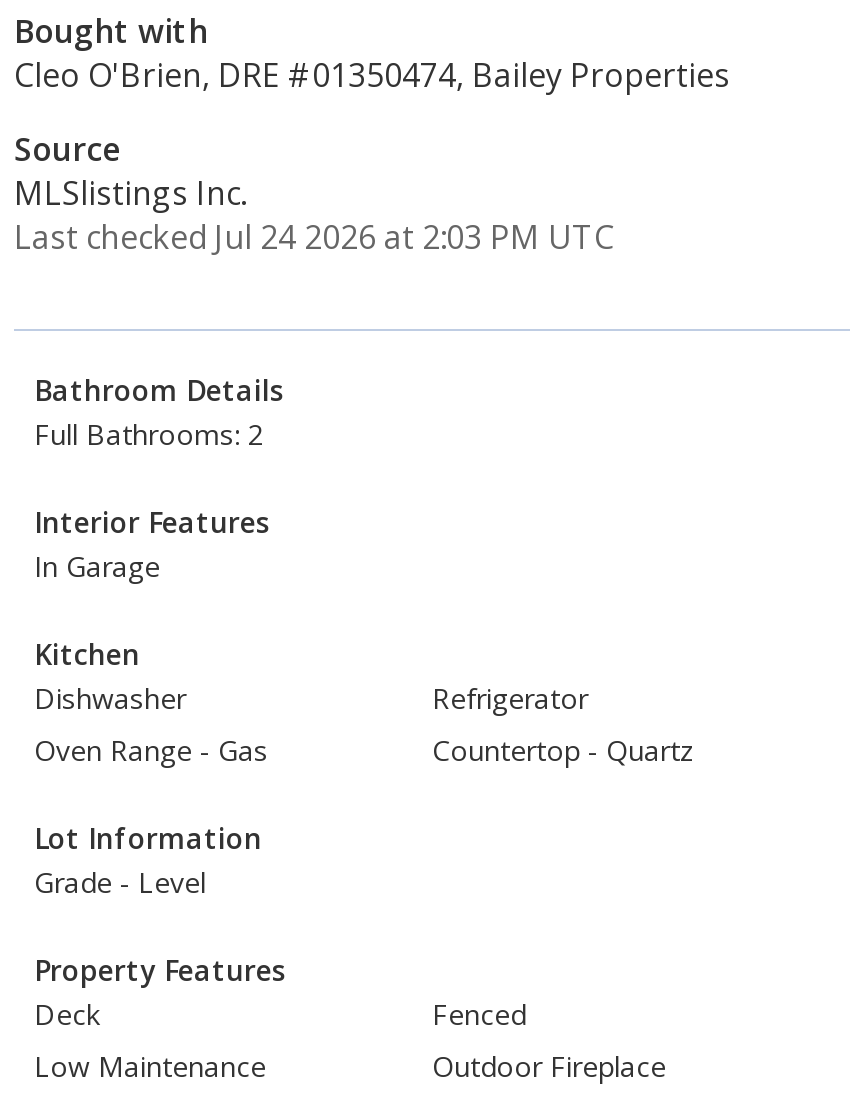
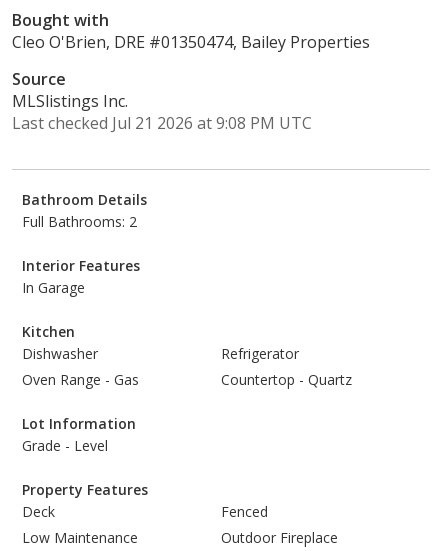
[14,215,614,259] Last checked Jul 24 2026 at 2:03 PM UTC -> [12,112,312,134] Last checked Jul 21 2026 at 9:08 PM UTC

